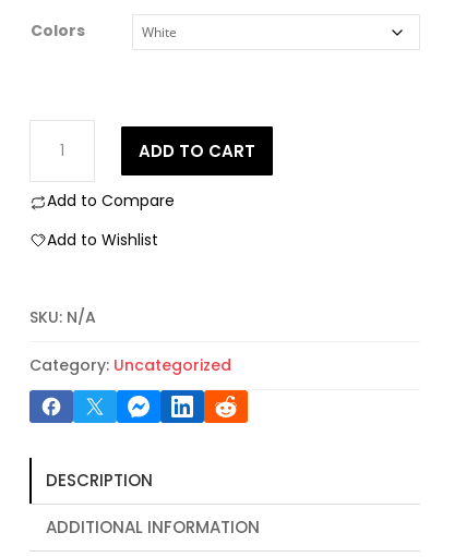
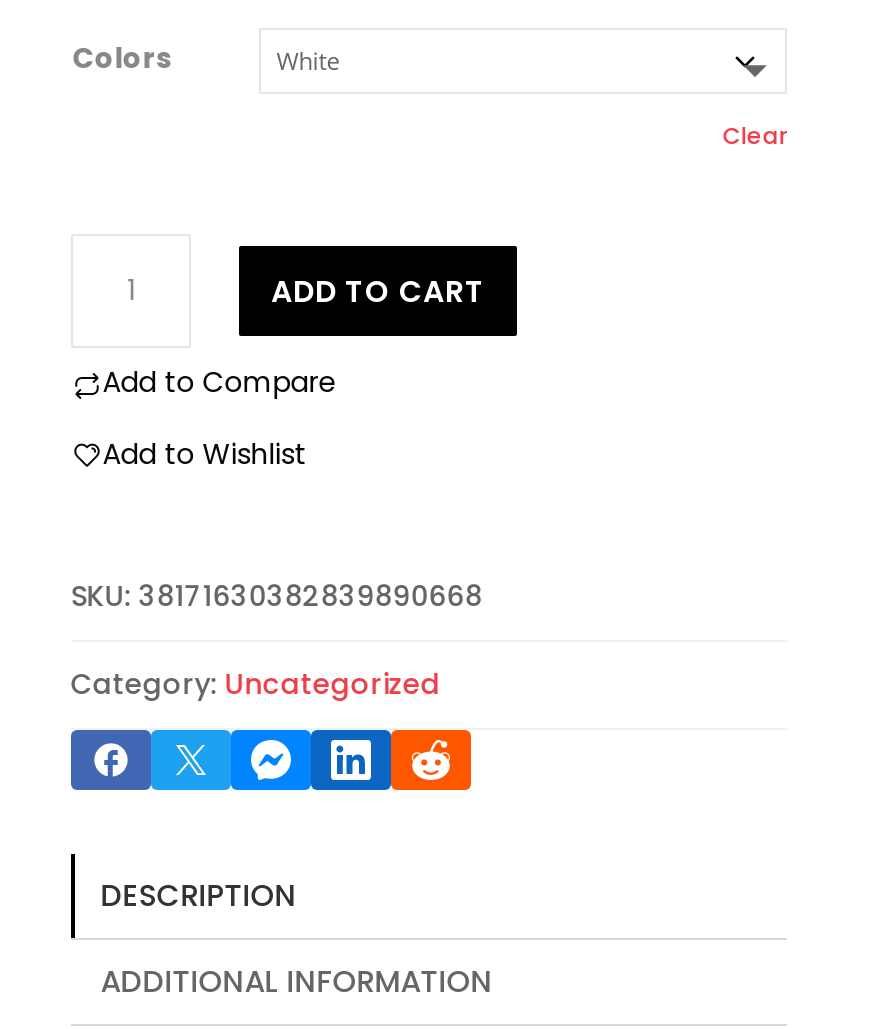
none -> [723,119,787,151] Clear
[29,306,96,328] SKU: N/A -> [71,575,483,615] SKU: 38171630382839890668

